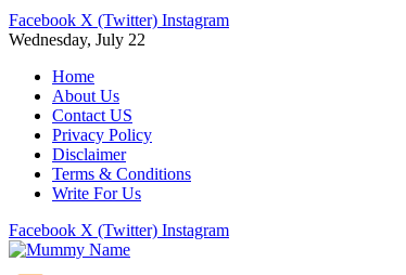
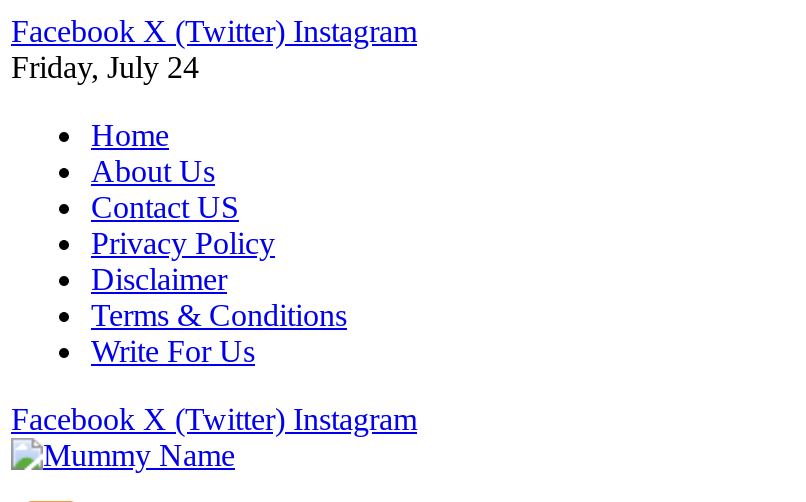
[9,30,145,49] Wednesday, July 22 -> [11,50,199,84] Friday, July 24

